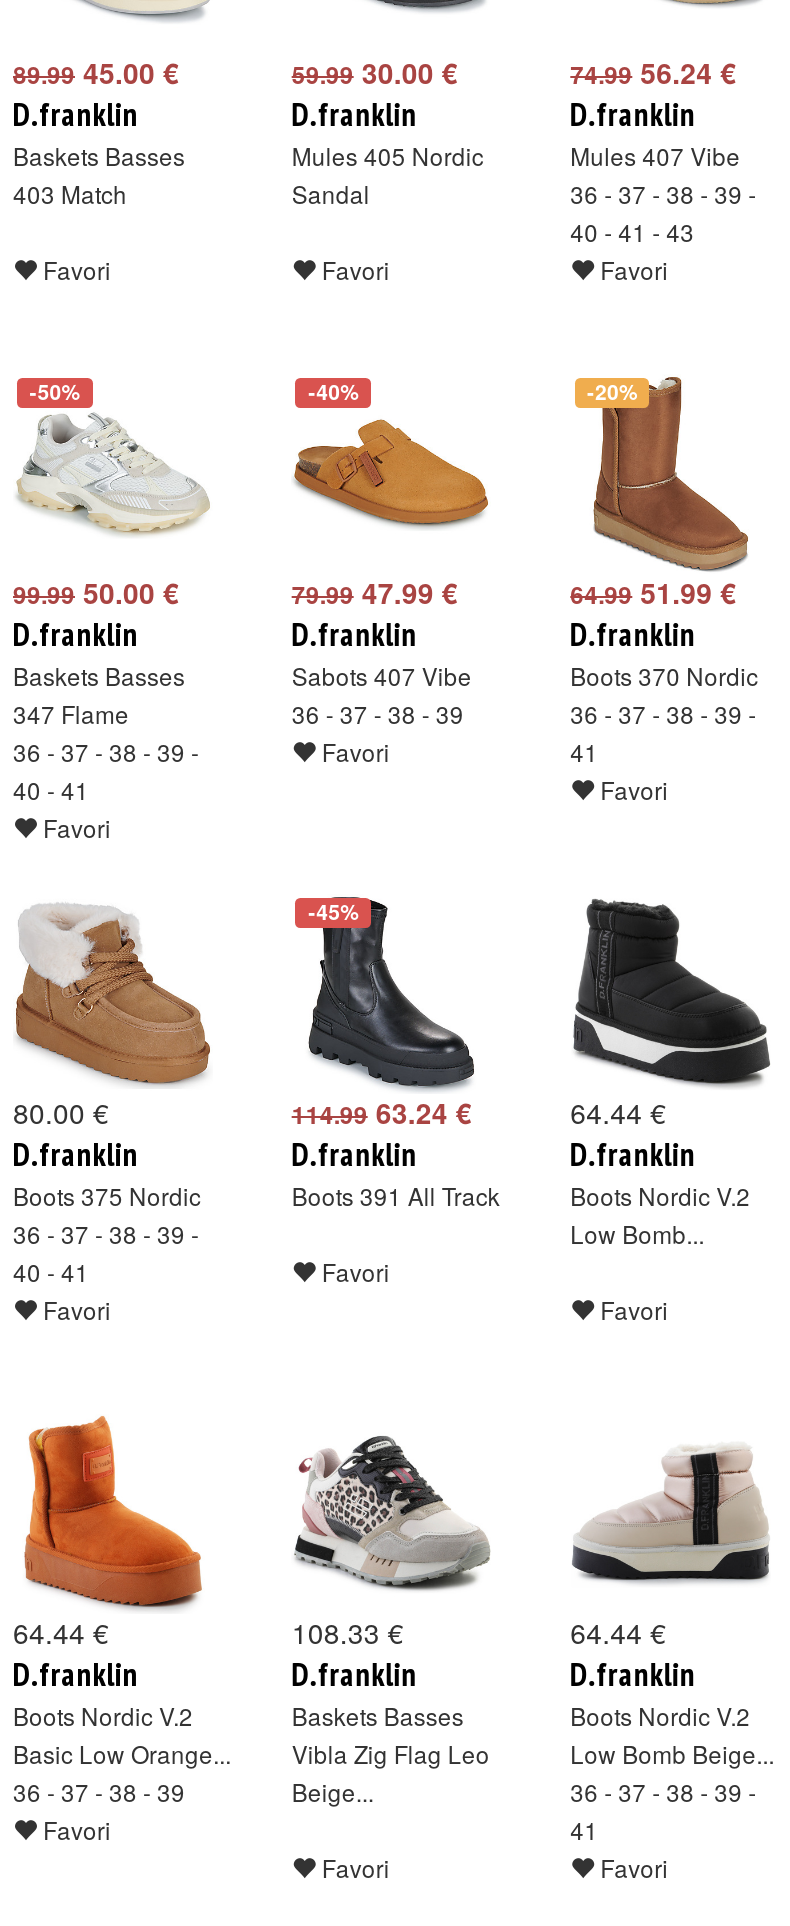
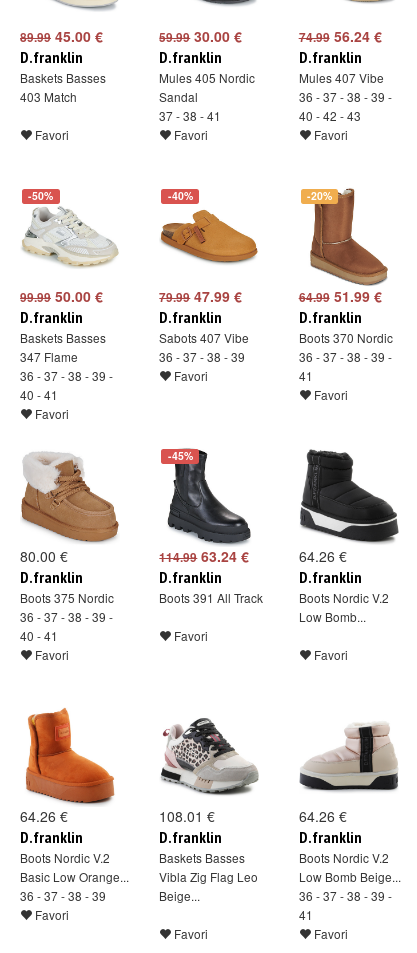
none -> [159,107,221,124] 37 - 38 - 41
[570,214,694,248] 40 - 41 - 43 -> [299,107,361,124] 40 - 42 - 43
[570,1092,666,1132] 64.44 € -> [299,546,347,566] 64.26 €
[13,1612,109,1652] 64.44 € -> [20,806,68,826] 64.26 €
[292,1612,404,1652] 108.33 € -> [159,806,215,826] 108.01 €
[570,1612,666,1652] 64.44 € -> [299,806,347,826] 64.26 €

